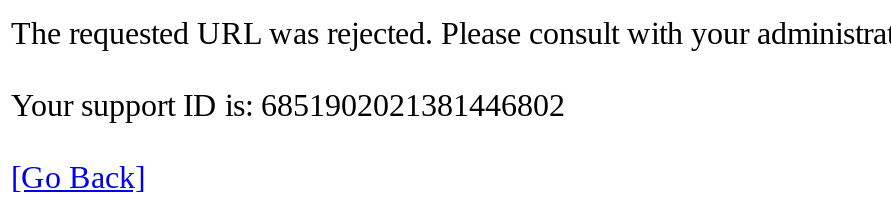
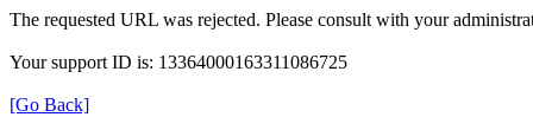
[11,88,565,122] Your support ID is: 6851902021381446802 -> [10,52,347,72] Your support ID is: 13364000163311086725

